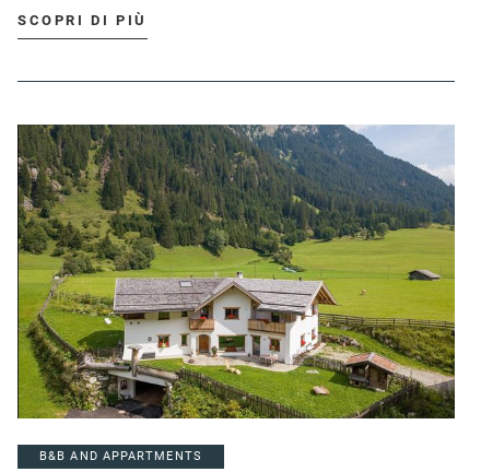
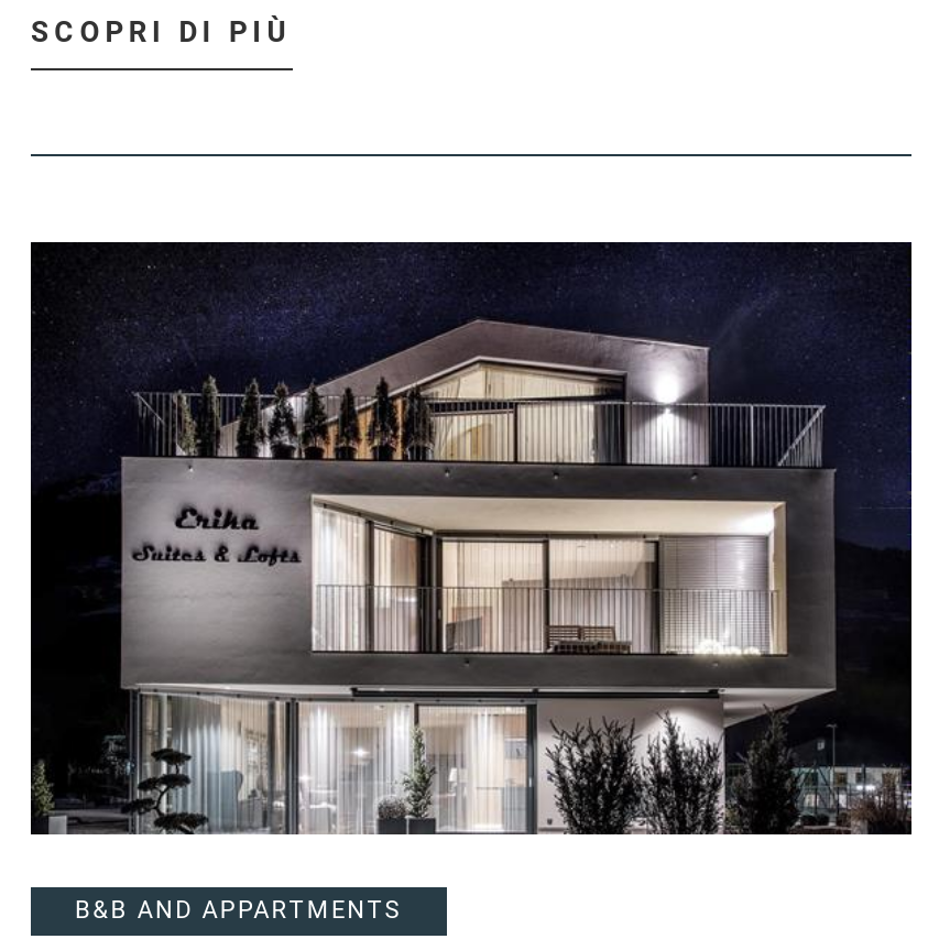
[17,123,456,420] [image] -> [31,239,914,838] [image]

